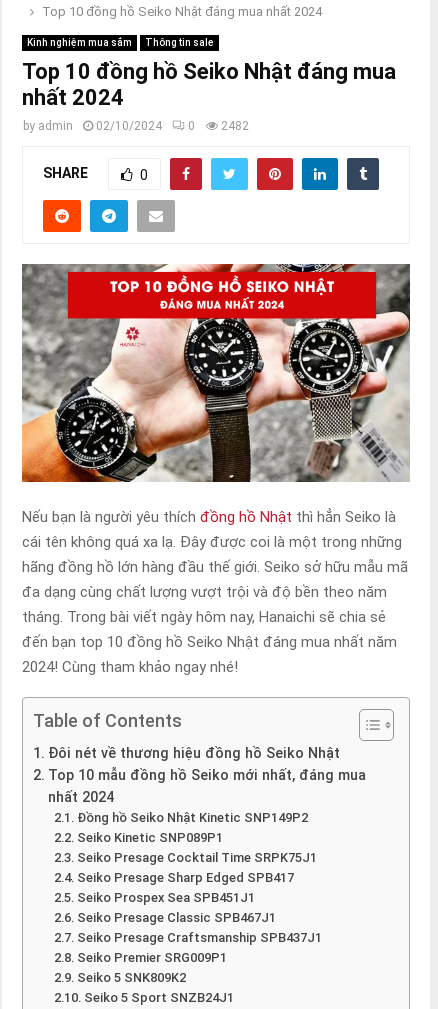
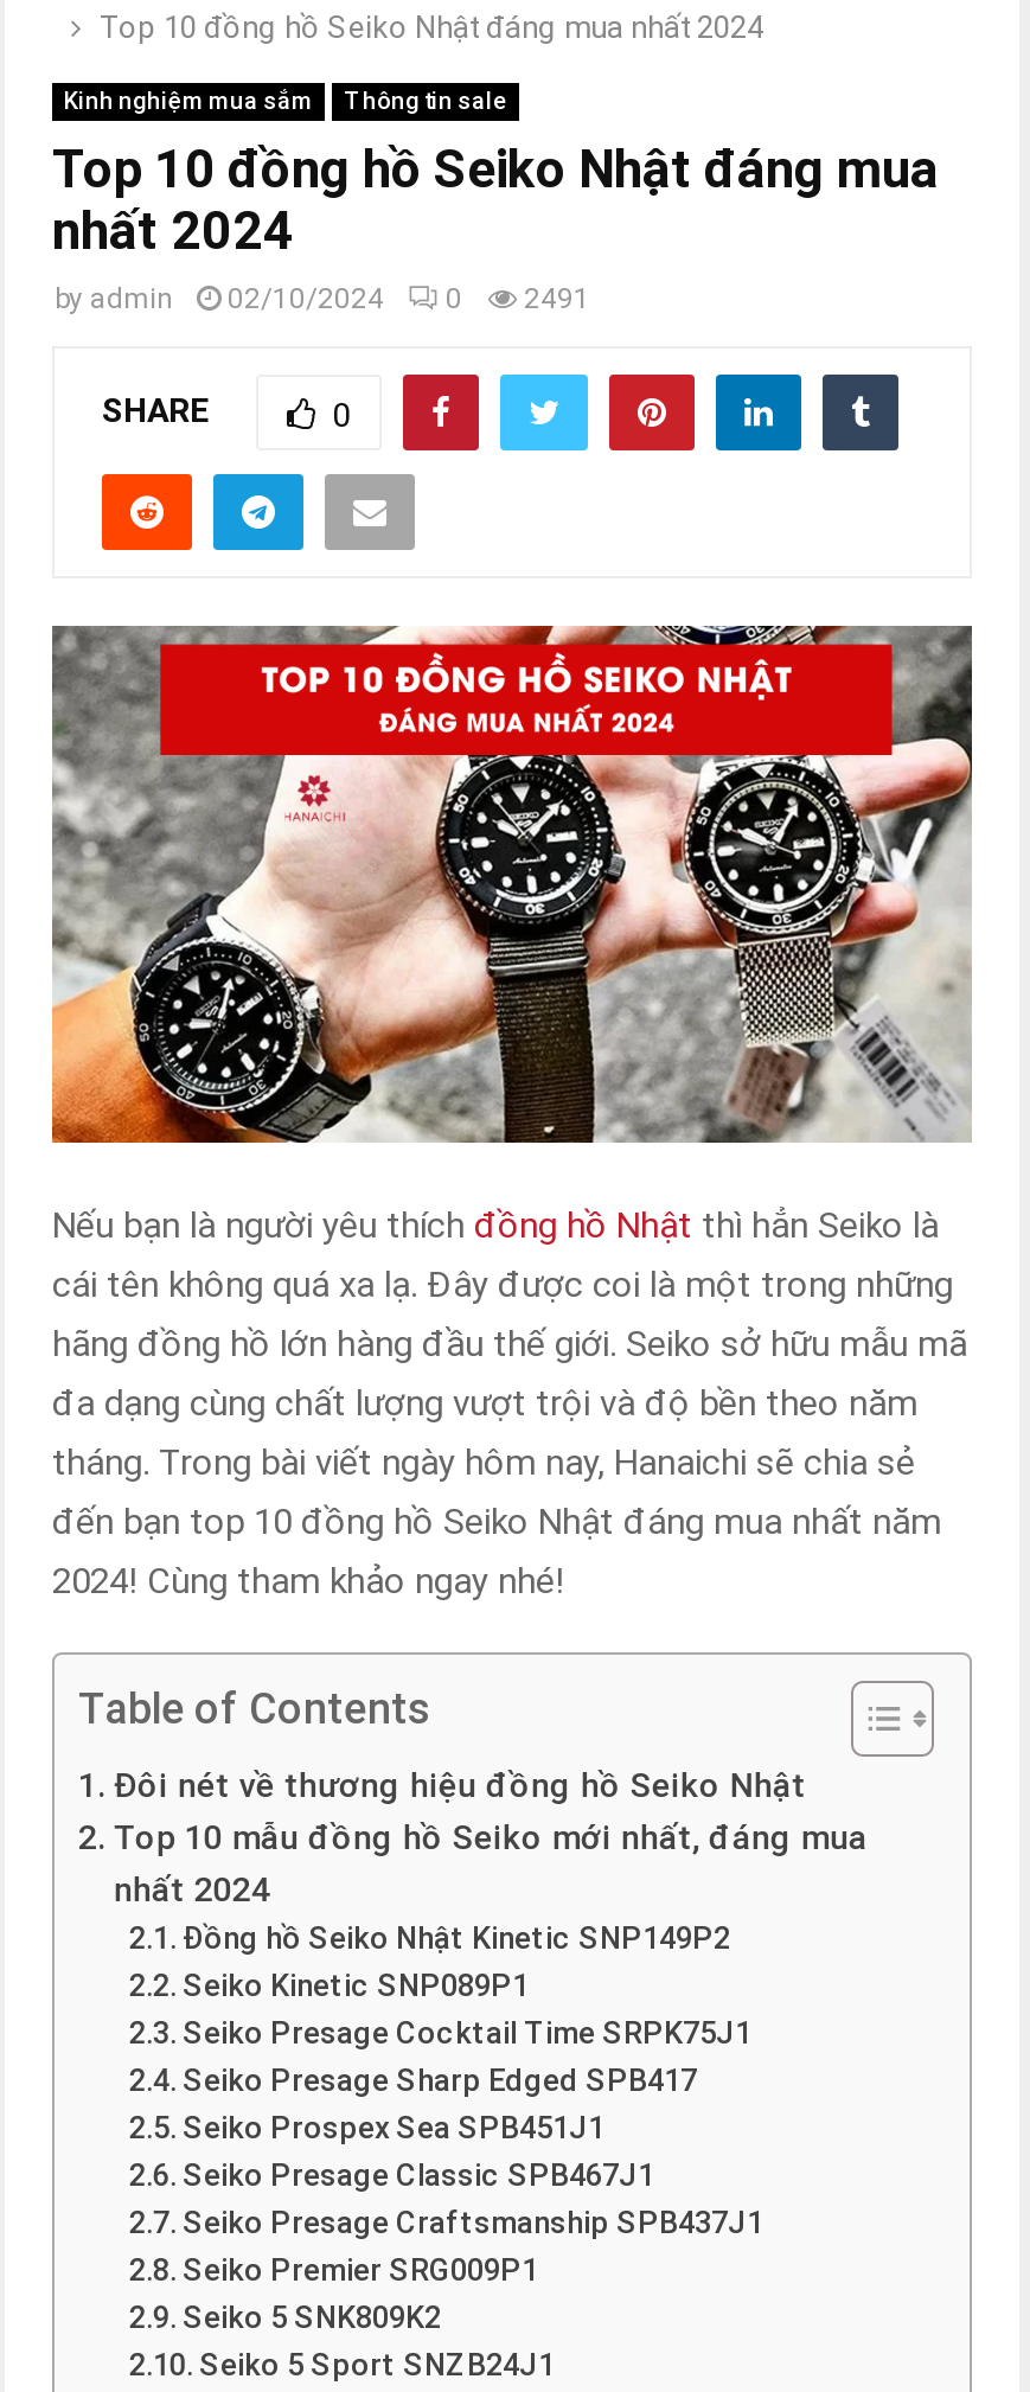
[23,119,249,133] by admin 02/10/2024 0 2482 -> [55,282,590,315] by admin 02/10/2024 0 2491

